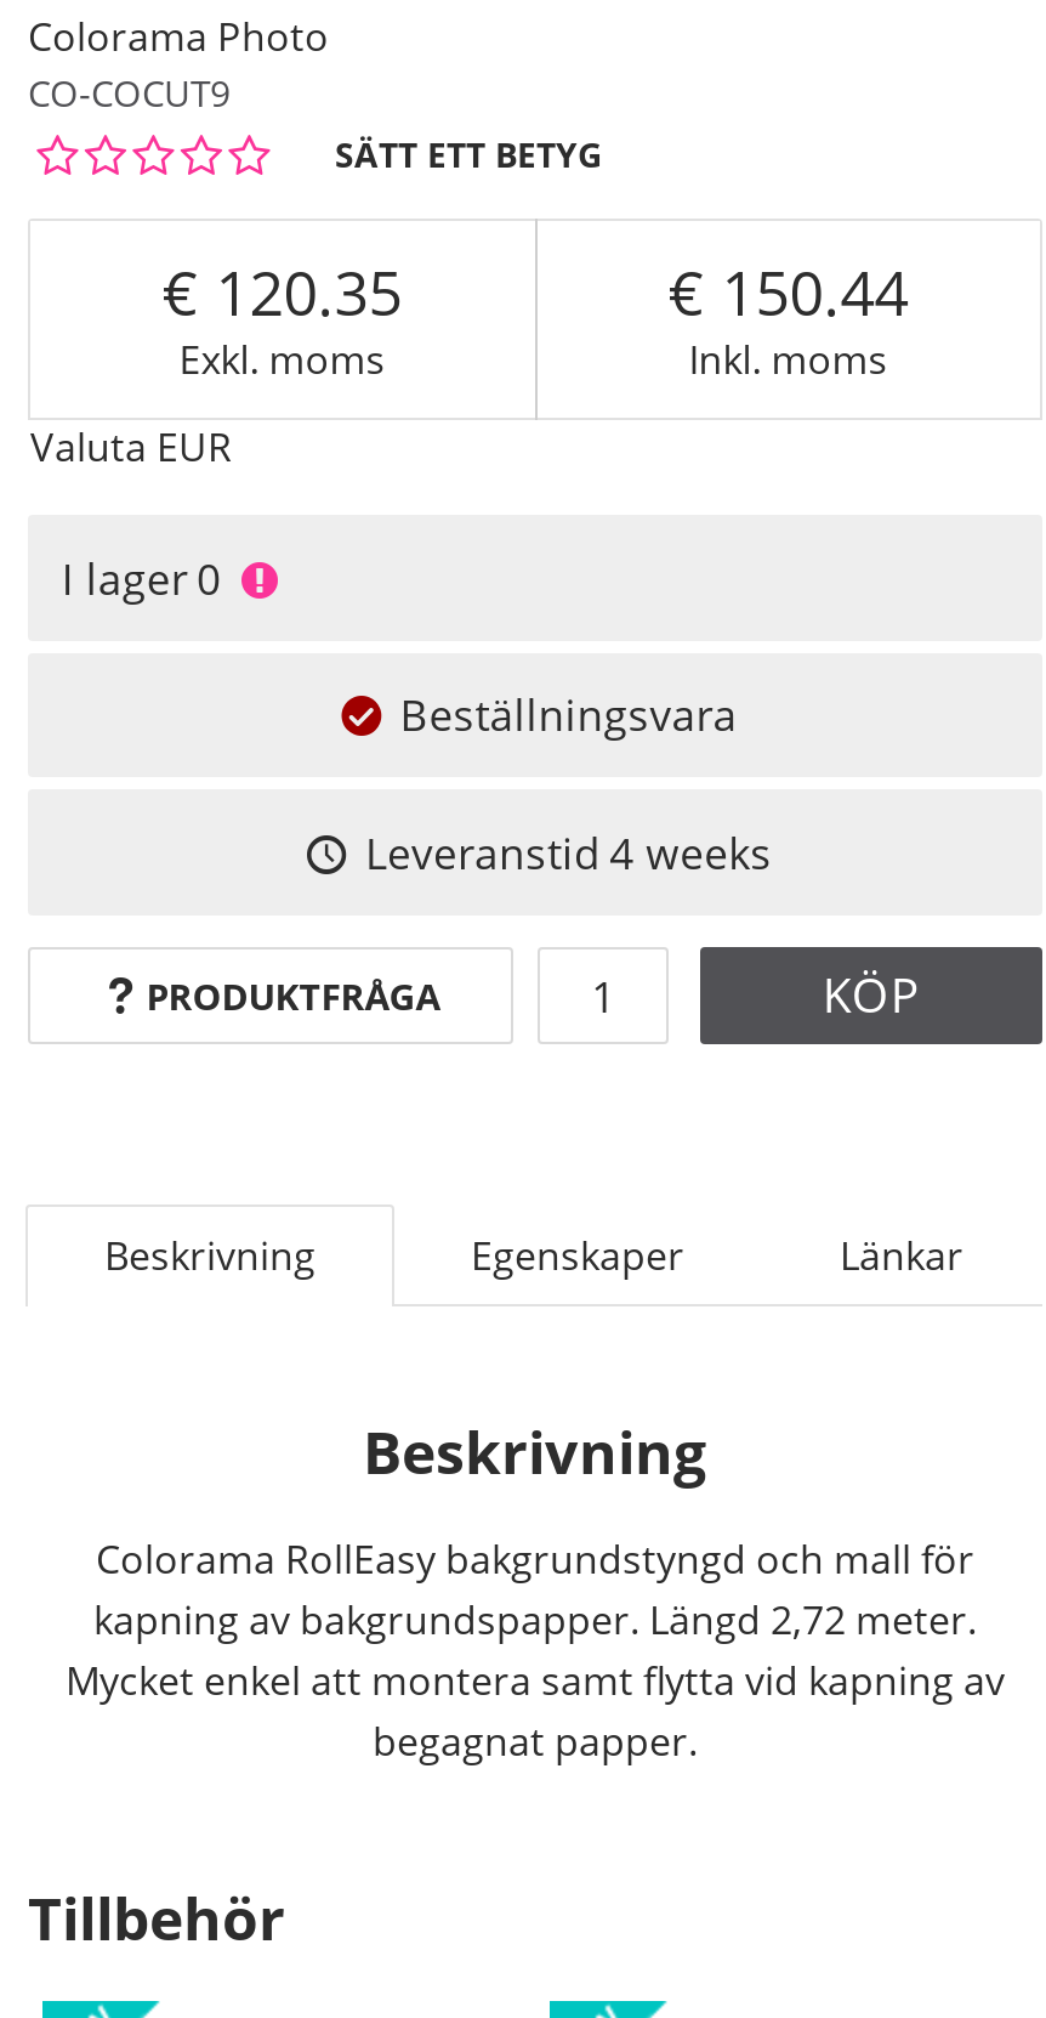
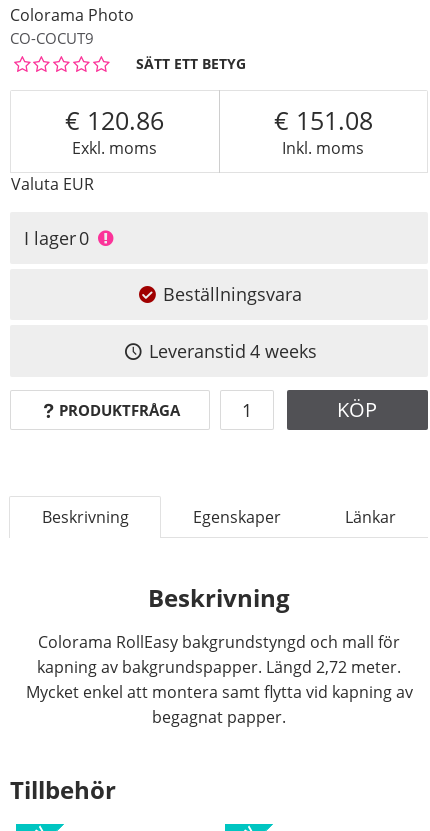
[215,251,402,333] 120.35 -> [87,103,164,137] 120.86
[722,251,908,333] 150.44 -> [296,103,373,137] 151.08

